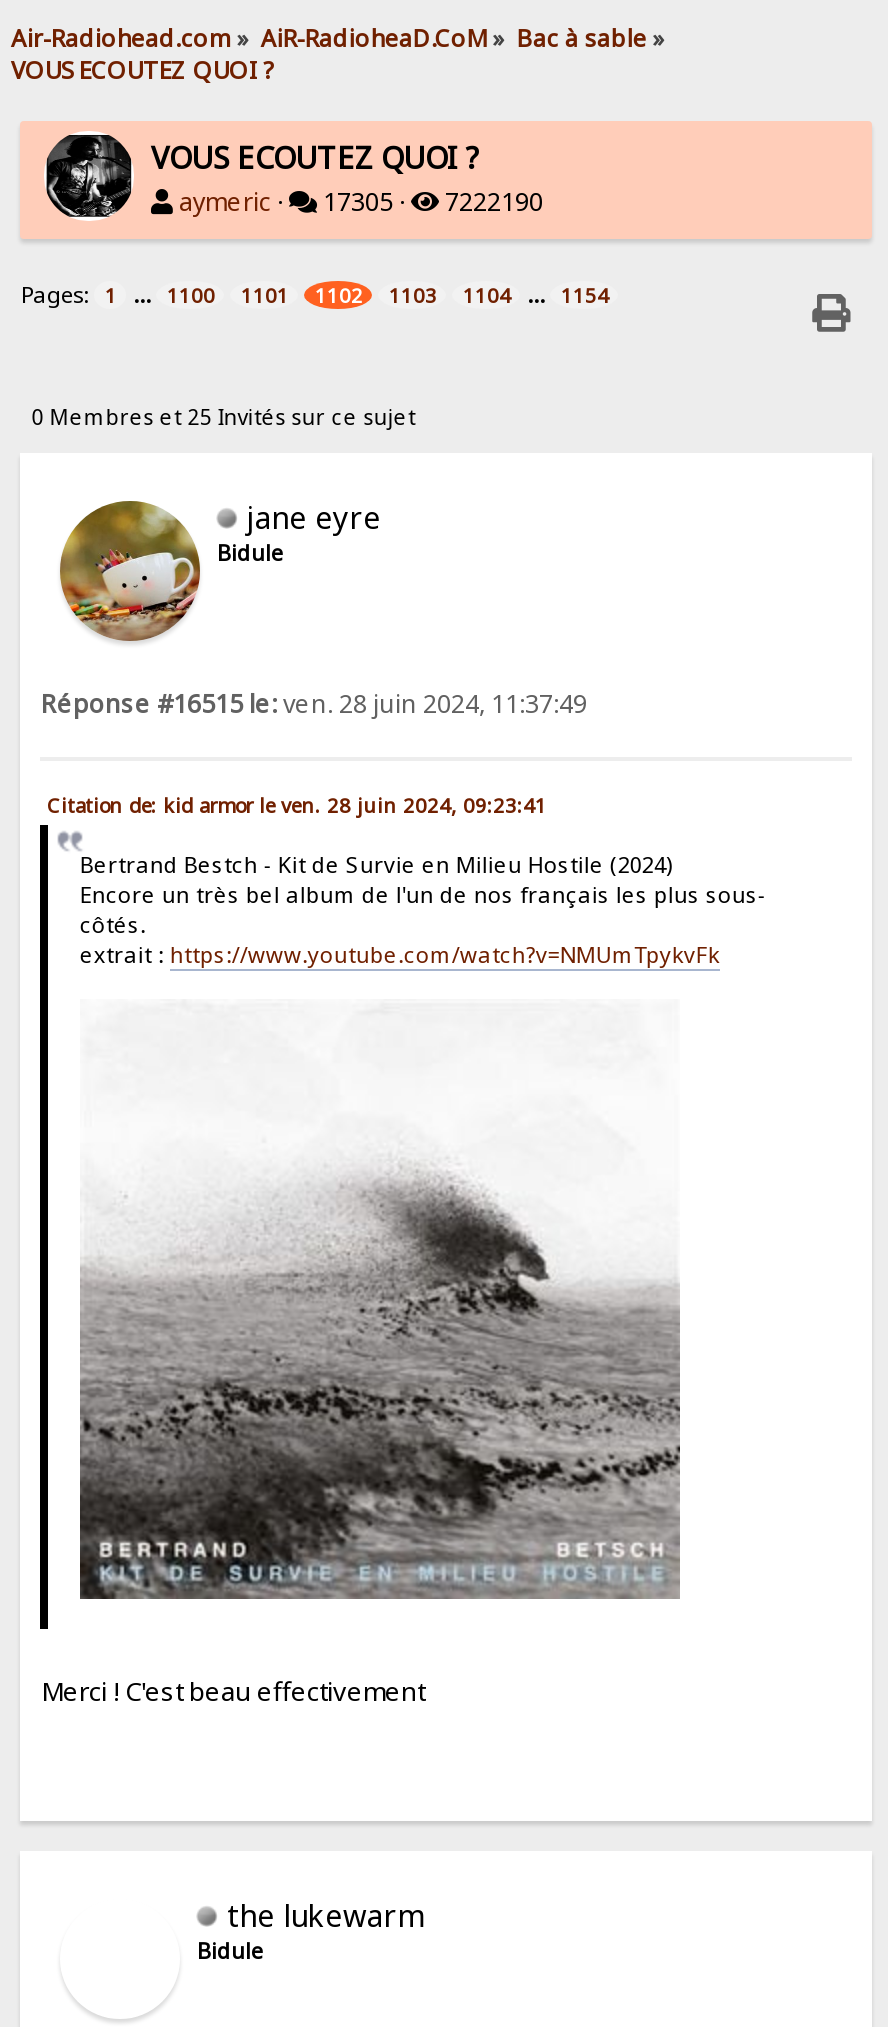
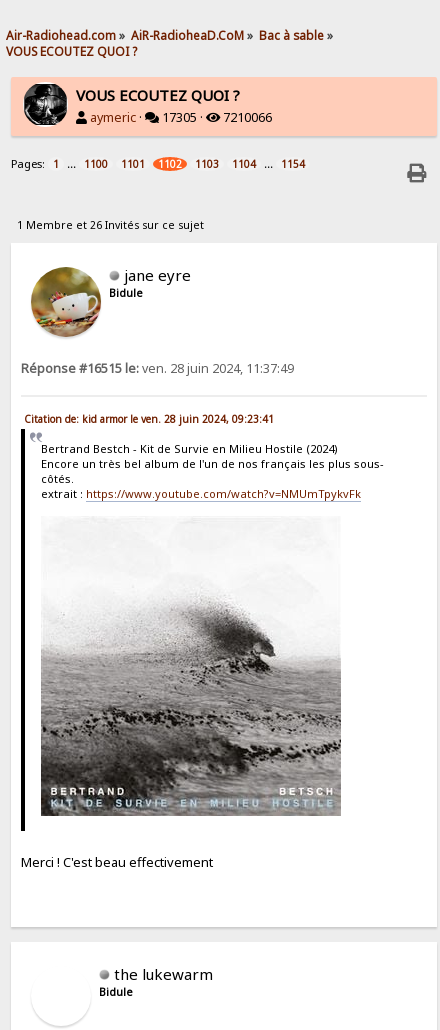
[179,185,543,219] aymeric · 17305 · 7222190 -> [90,109,272,126] aymeric · 17305 · 7210066
[32,402,416,430] 0 Membres et 25 Invités sur ce sujet -> [17,218,204,232] 1 Membre et 26 Invités sur ce sujet

